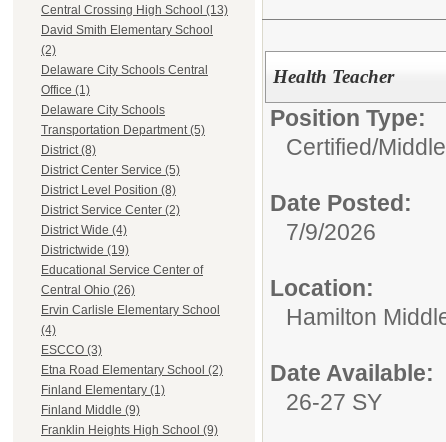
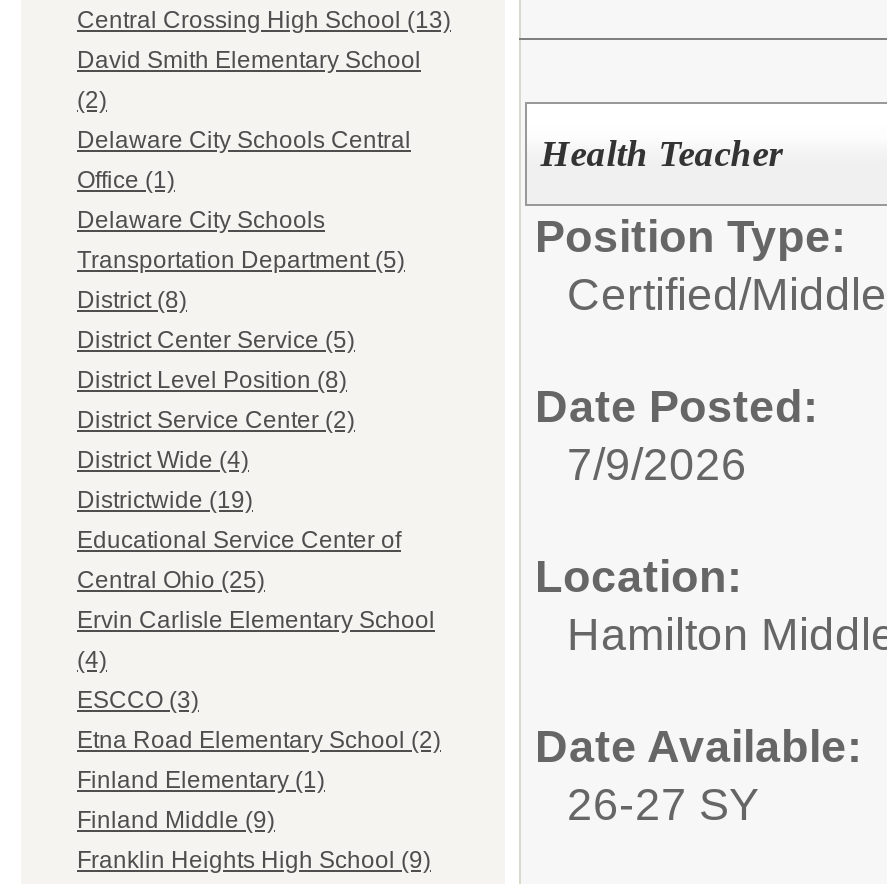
[41,283,135,297] Central Ohio (26) -> [77,567,265,595] Central Ohio (25)

